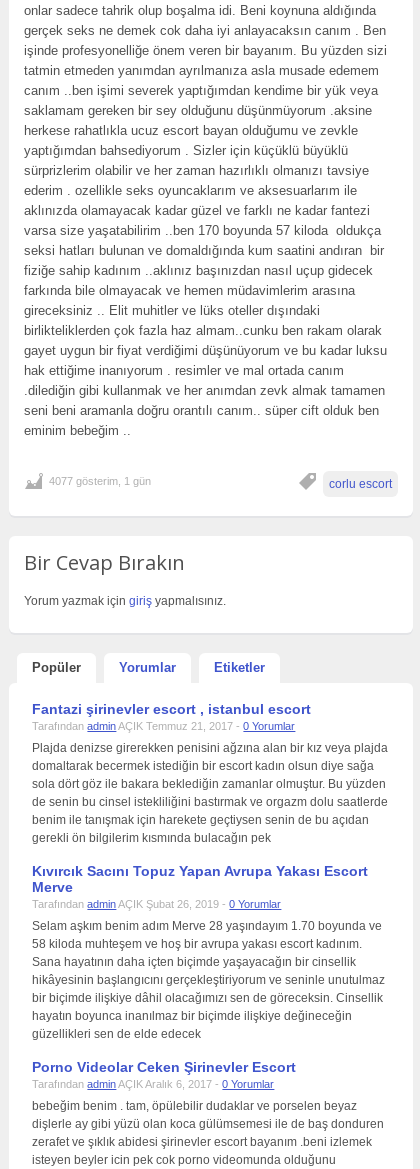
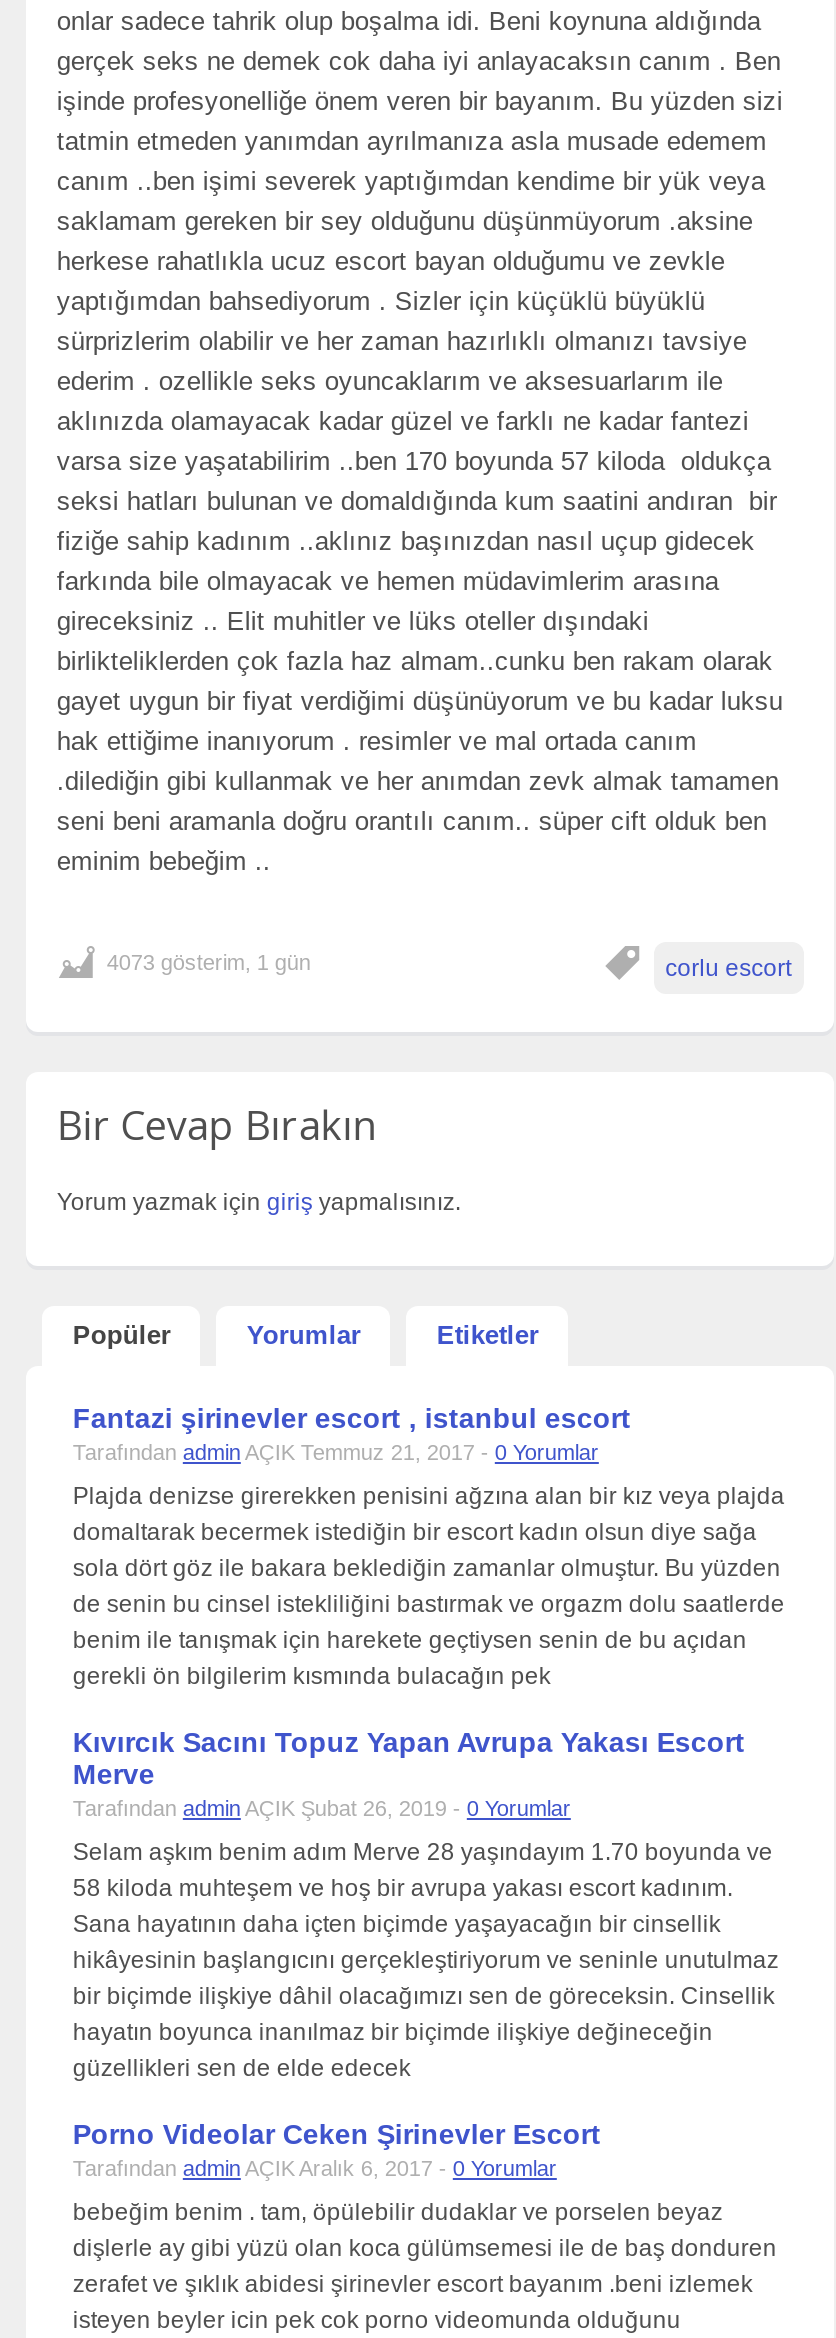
[49,475,151,487] 4077 gösterim, 1 gün -> [107,950,311,974] 4073 gösterim, 1 gün

